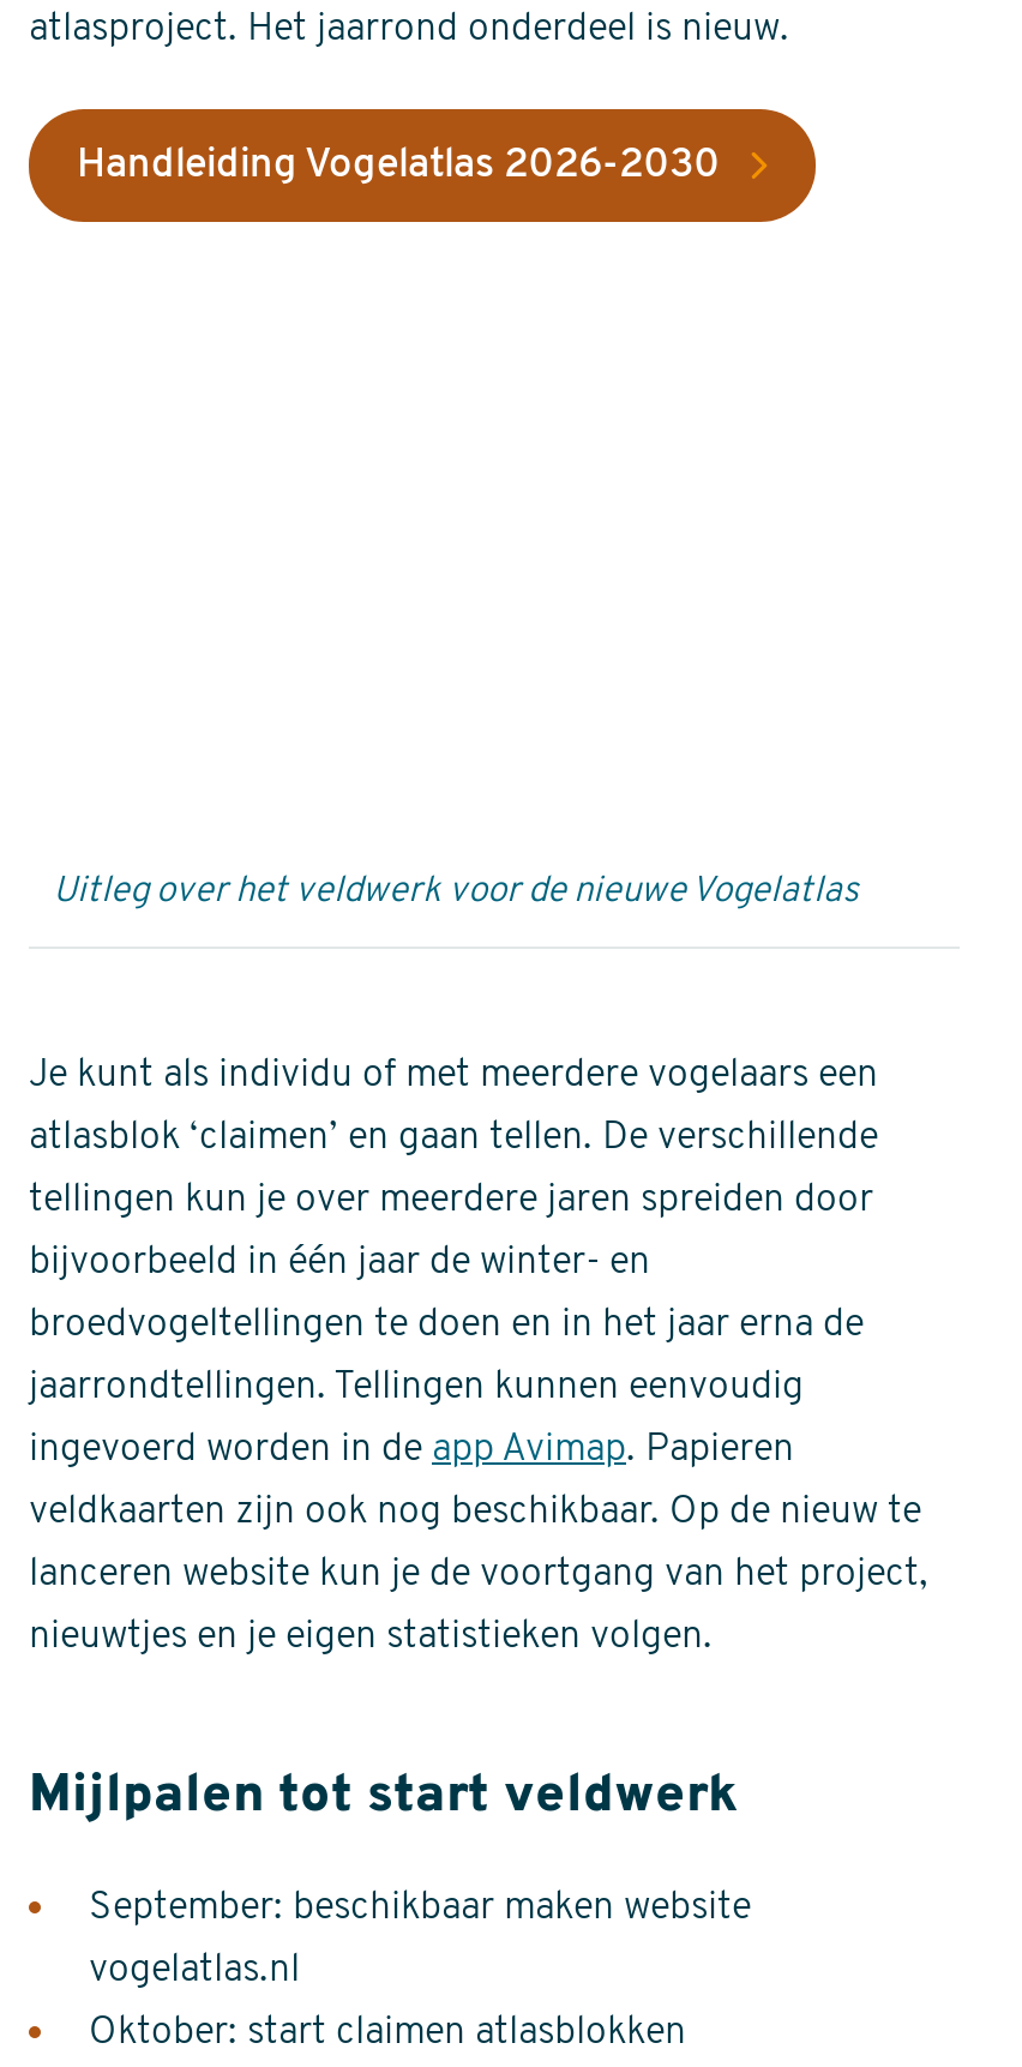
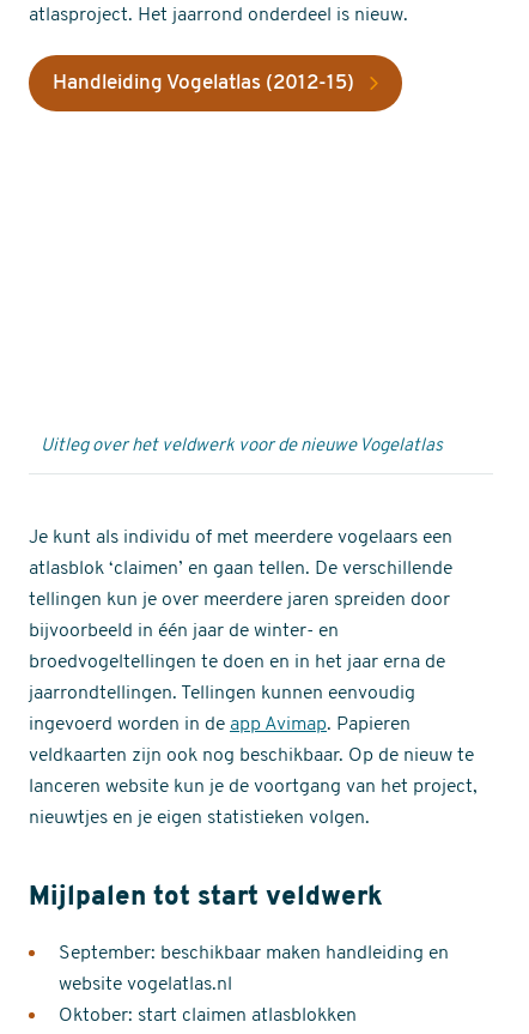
[77,107,818,224] [image] | Handleiding Vogelatlas 2026-2030 -> [53,55,421,111] [image] | Handleiding Vogelatlas (2012-15)
[89,1890,751,1928] September: beschikbaar maken website -> [59,944,449,964] September: beschikbaar maken handleiding en
[89,1952,300,1991] vogelatlas.nl -> [59,976,232,995] website vogelatlas.nl

